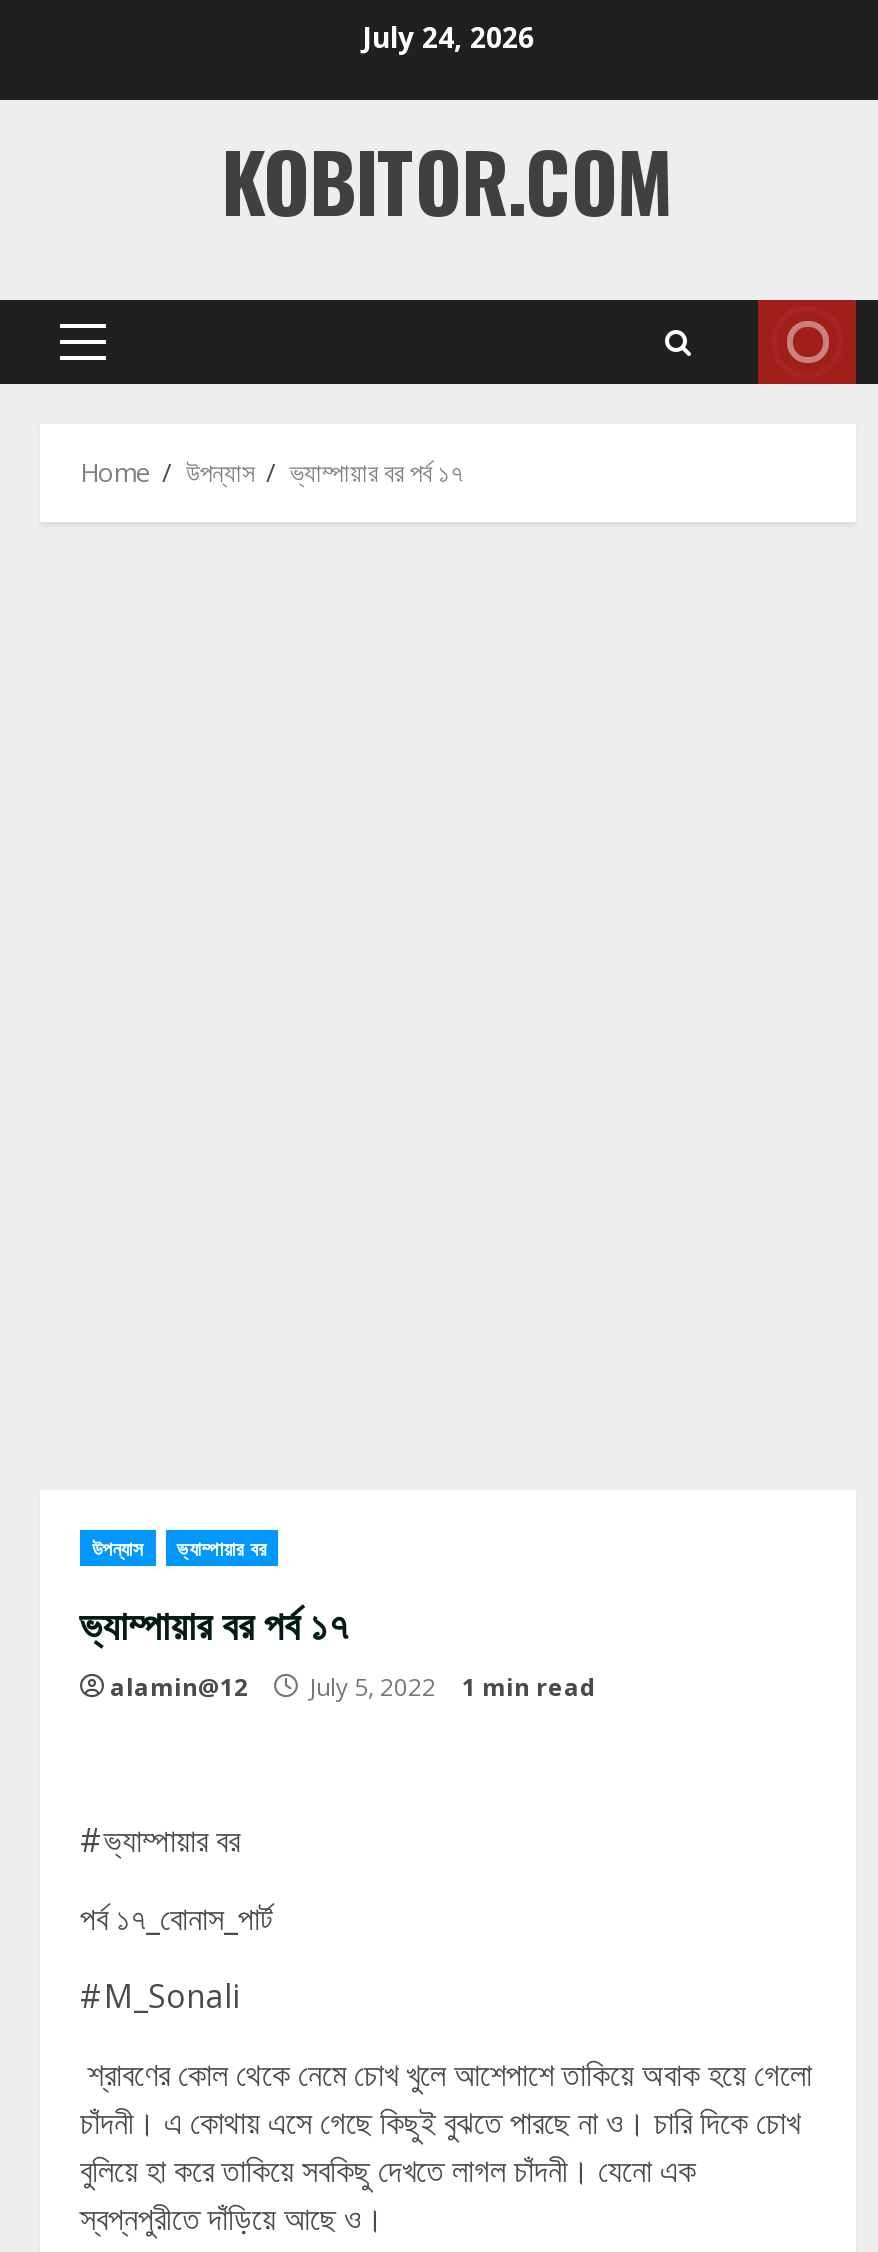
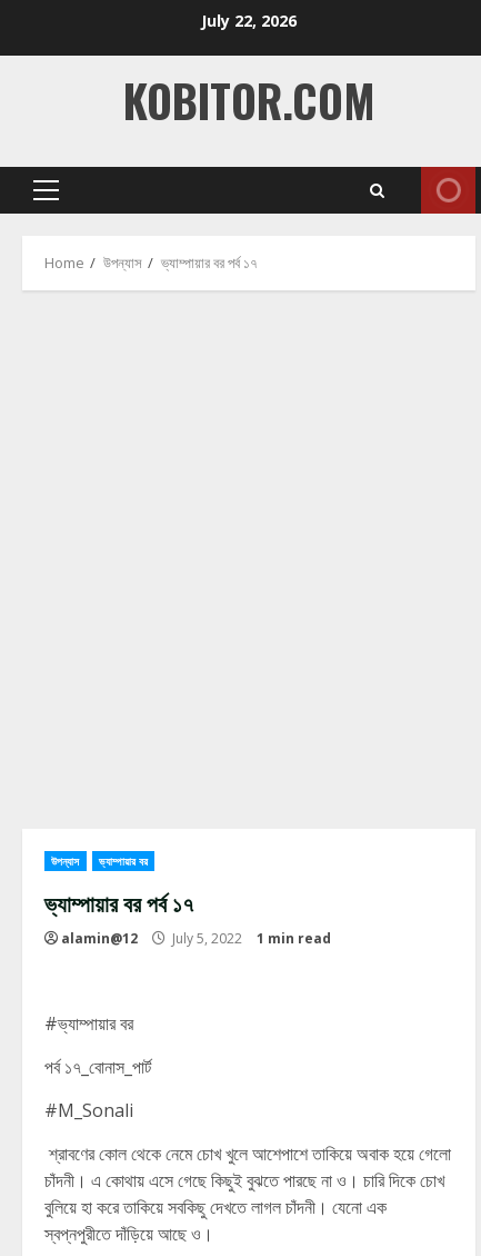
[362,17,534,55] July 24, 2026 -> [201,9,297,31] July 22, 2026

